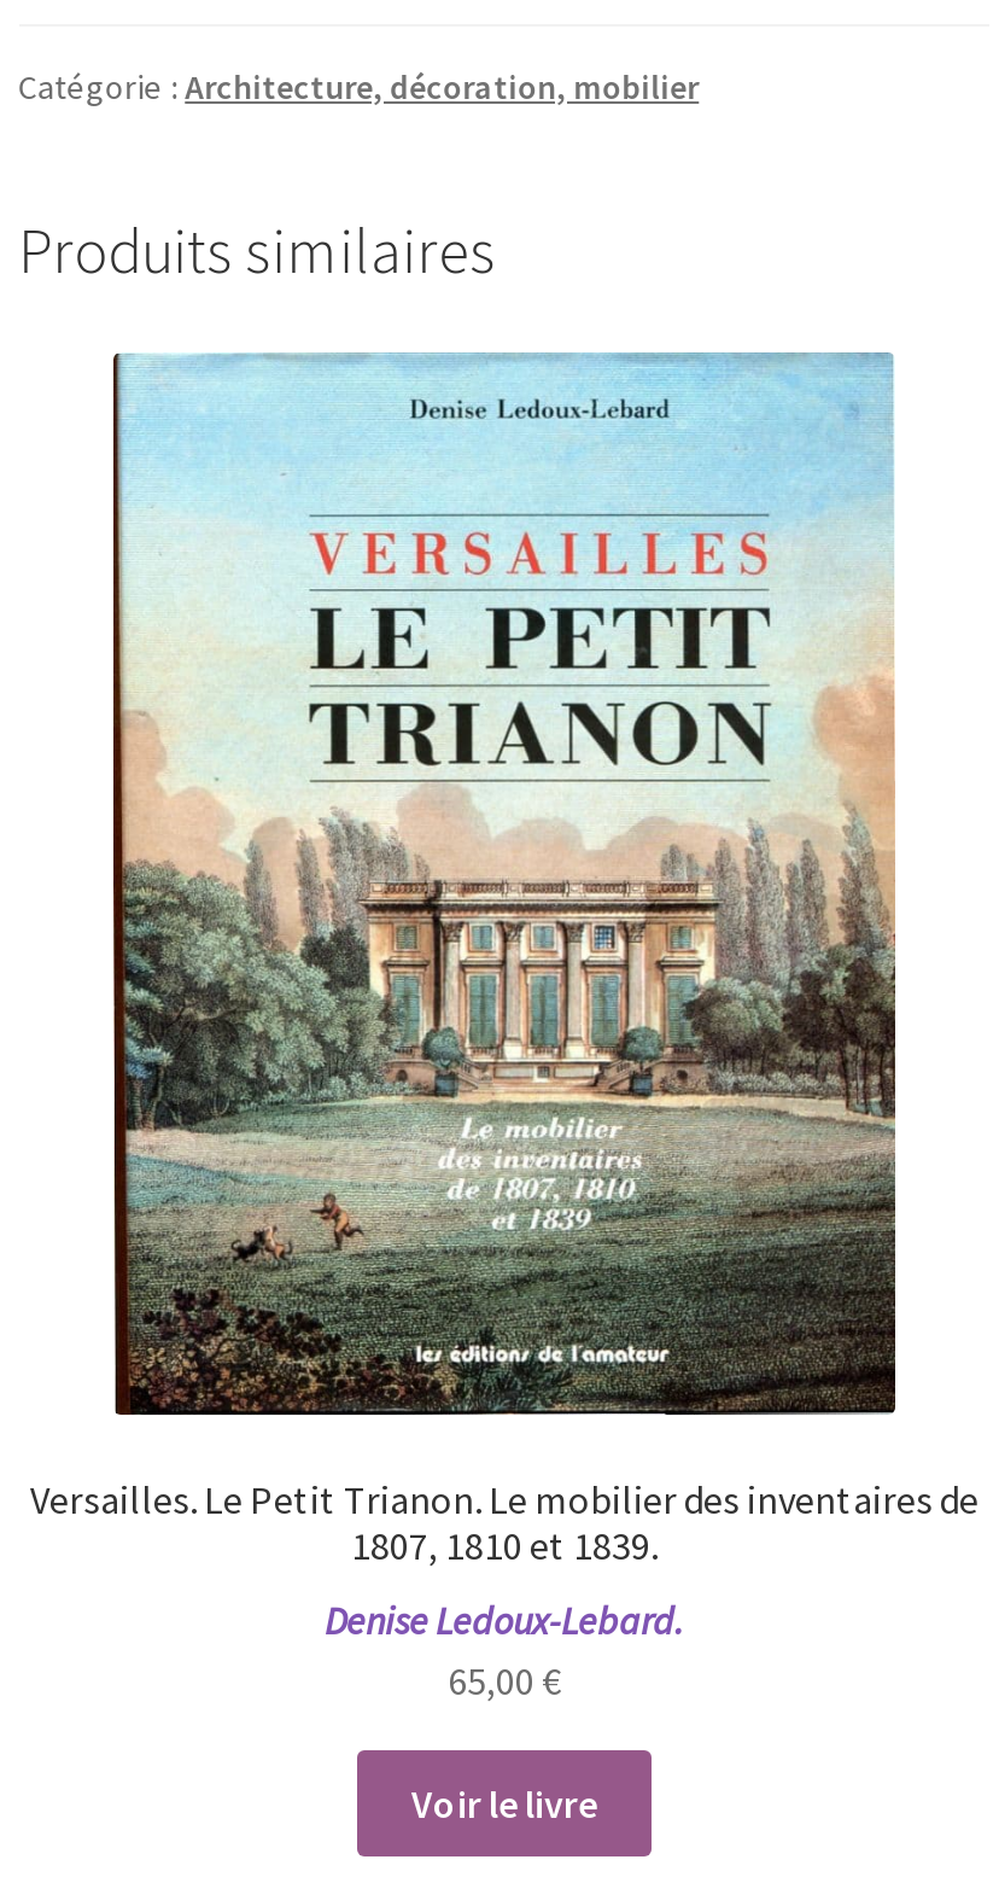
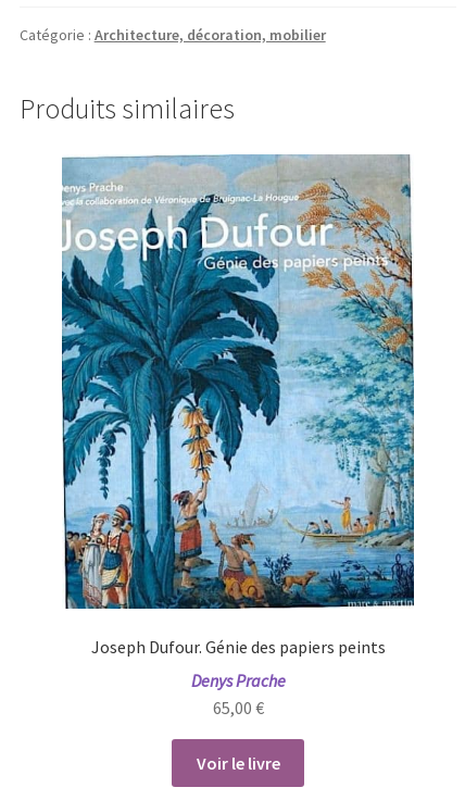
[30,354,978,1569] [image] | Versailles. Le Petit Trianon. Le mobilier des inventaires de | 1807, 1810 et 1839. -> [61,155,415,658] [image] | Joseph Dufour. Génie des papiers peints
[325,1595,684,1643] Denise Ledoux-Lebard. -> [191,669,285,691] Denys Prache

